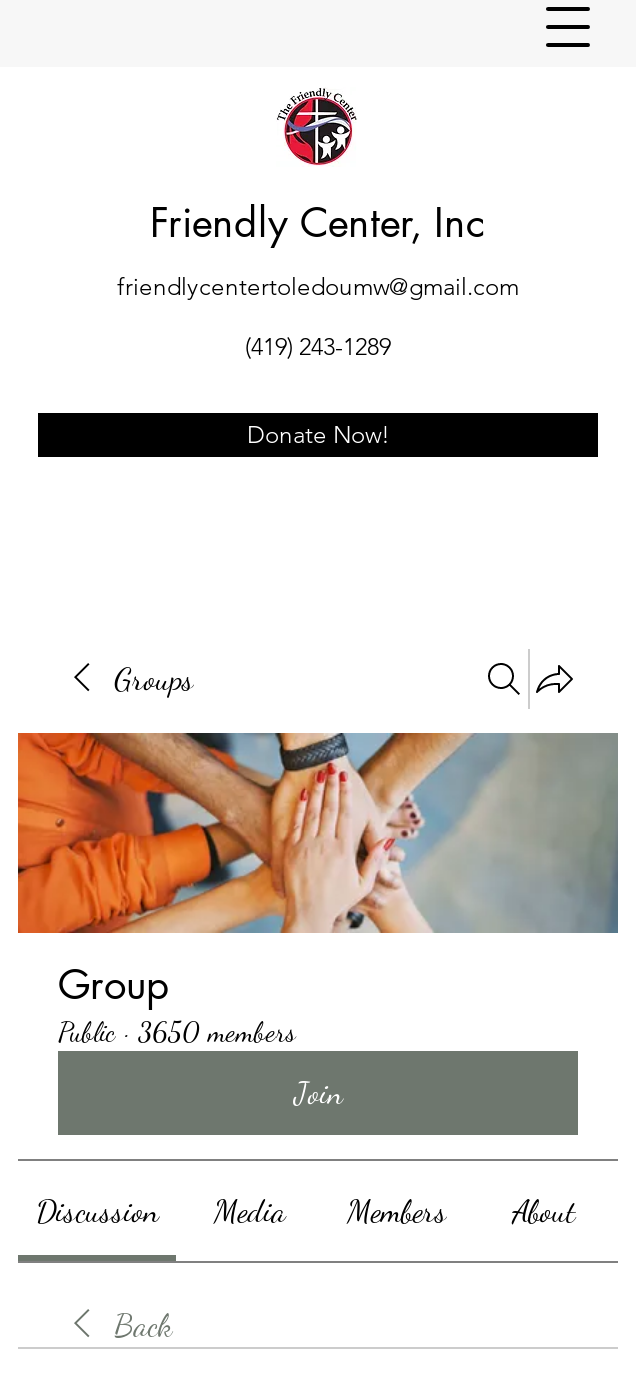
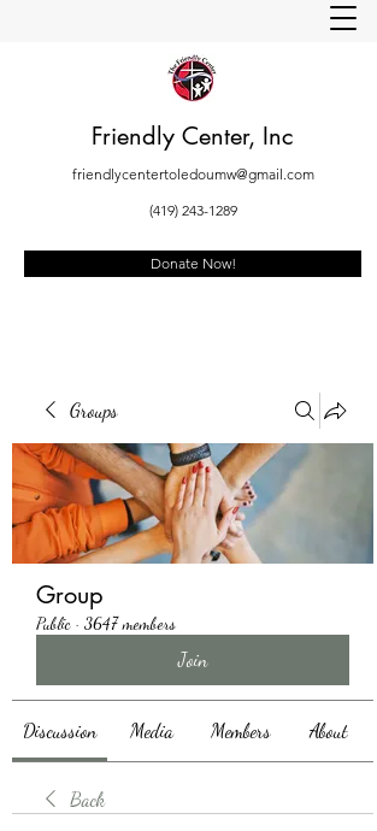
[58,1015,296,1049] Public · 3650 members -> [36,613,176,633] Public · 3647 members

